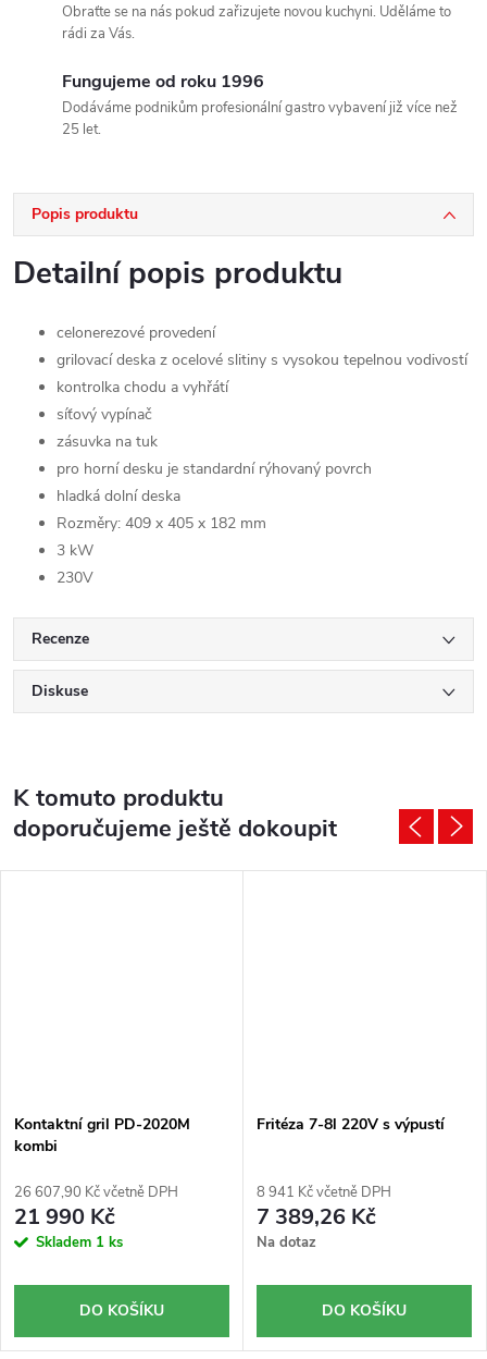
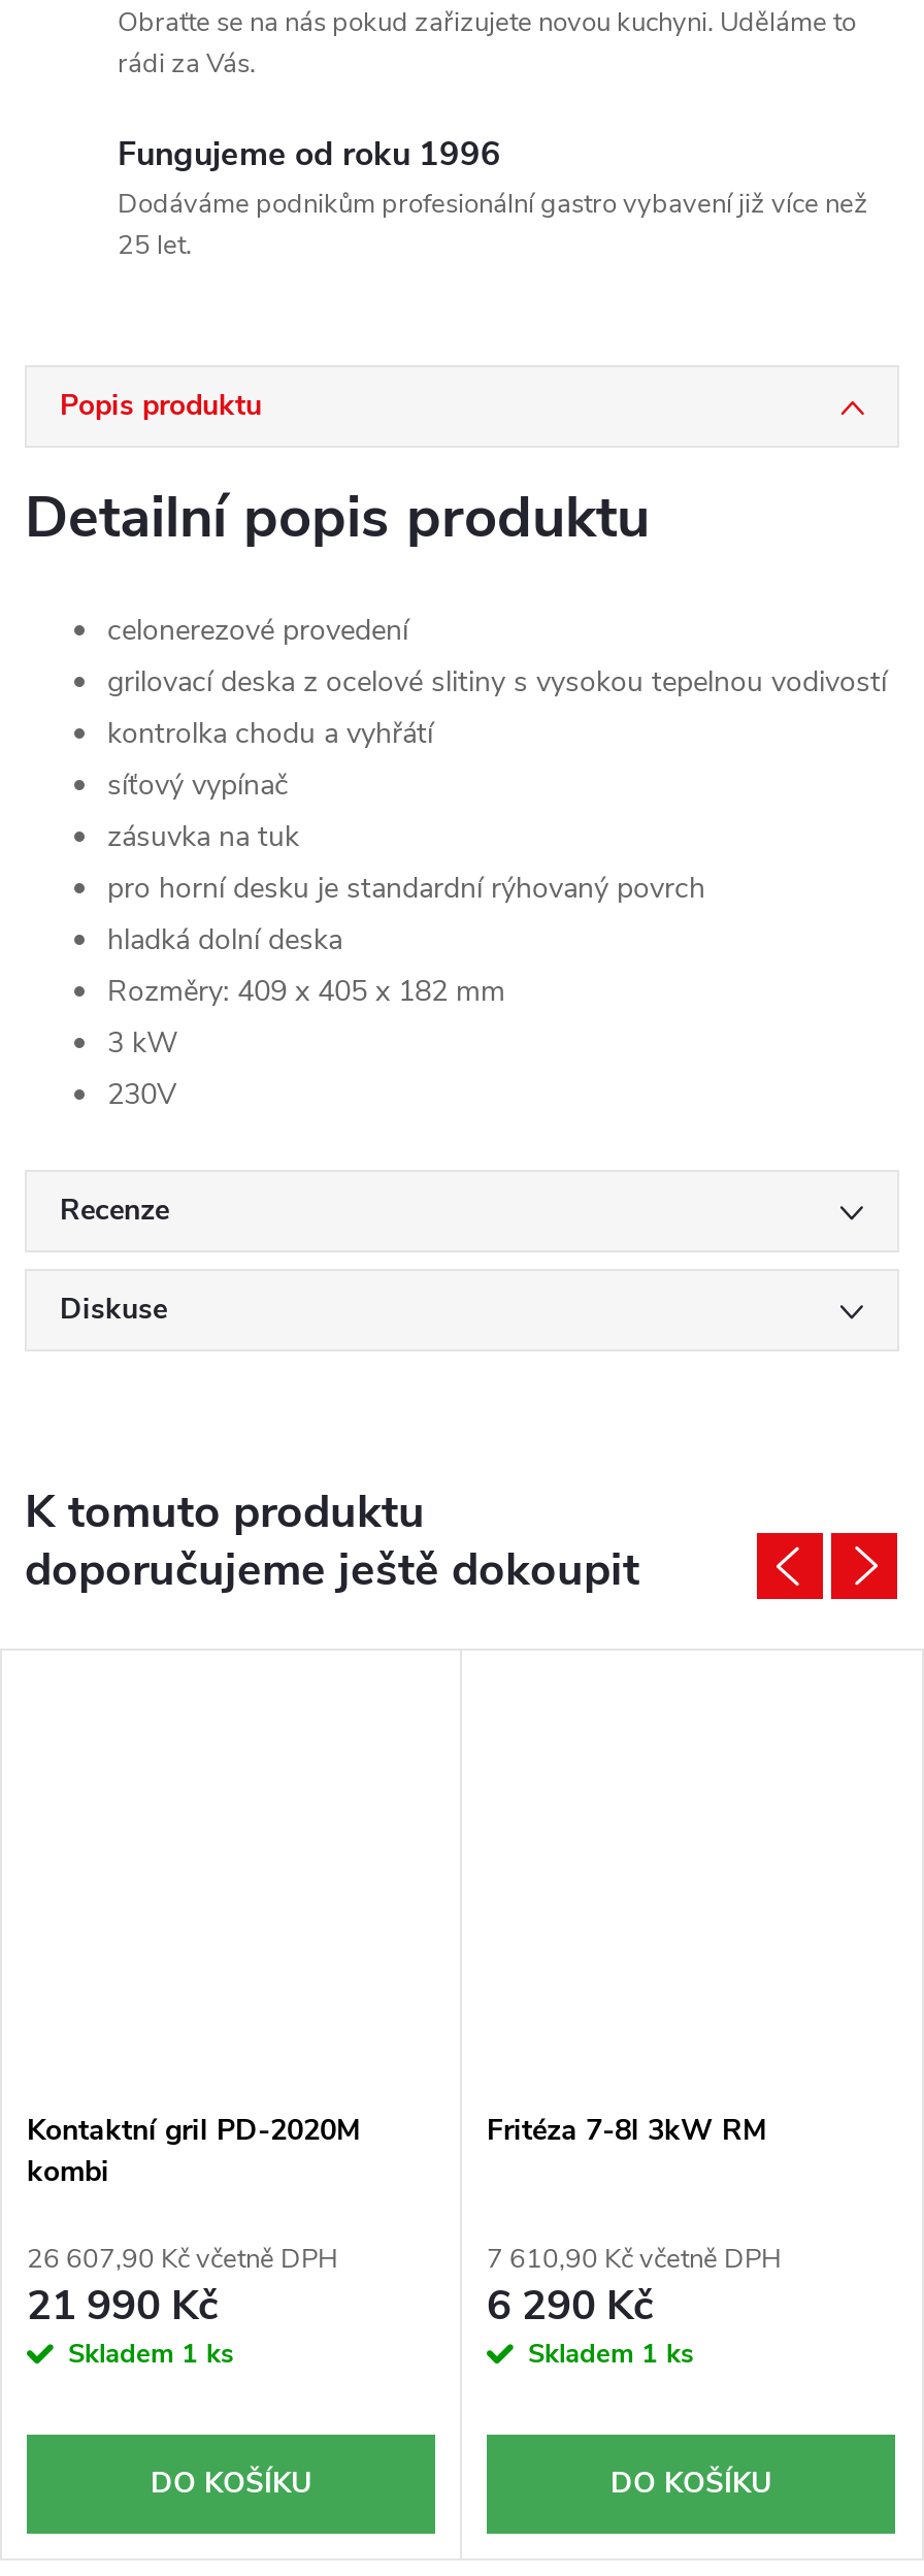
[257,1114,445,1134] Fritéza 7-8l 220V s výpustí -> [487,2110,767,2150] Fritéza 7-8l 3kW RM
[257,1182,391,1252] 8 941 Kč včetně DPH | 7 389,26 Kč | Na dotaz -> [487,2240,782,2372] 7 610,90 Kč včetně DPH | 6 290 Kč | Skladem 1 ks

